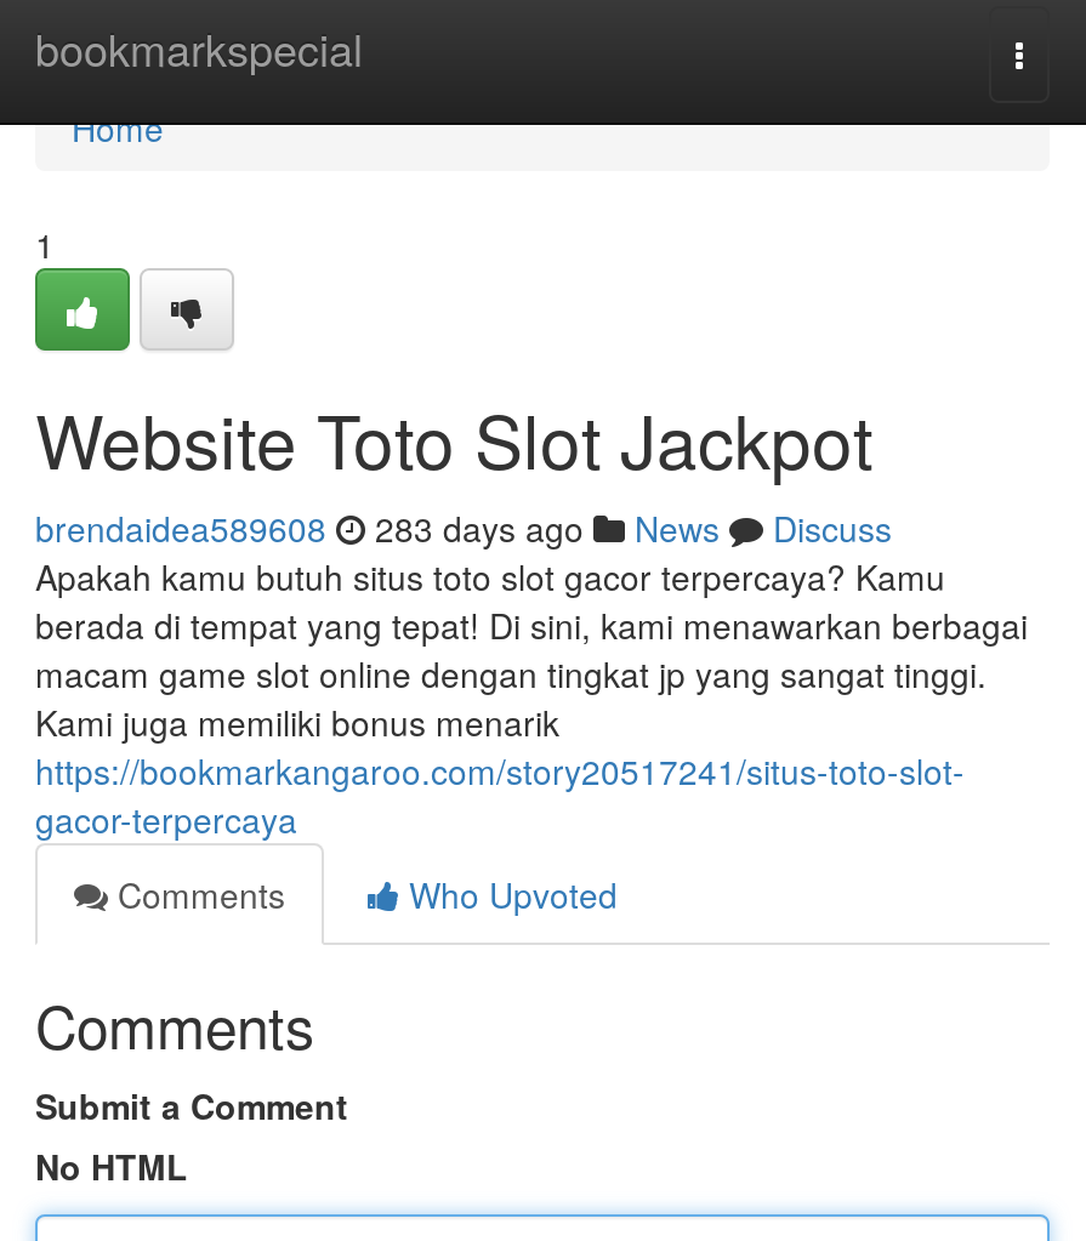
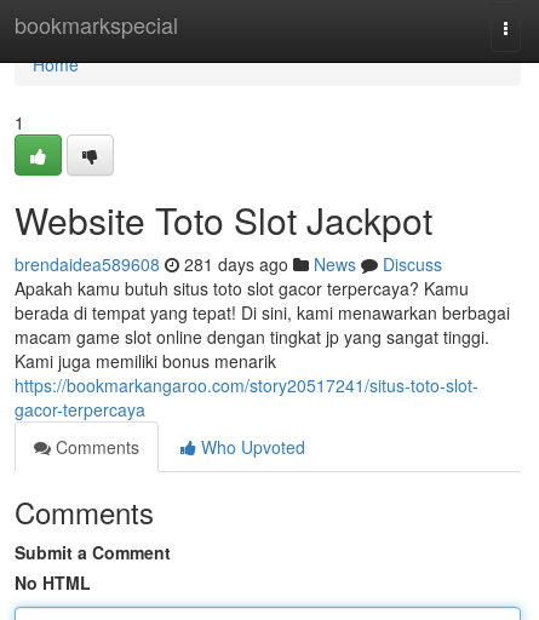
[35,503,892,552] brendaidea589608 283 days ago News Discuss -> [15,252,442,276] brendaidea589608 281 days ago News Discuss

